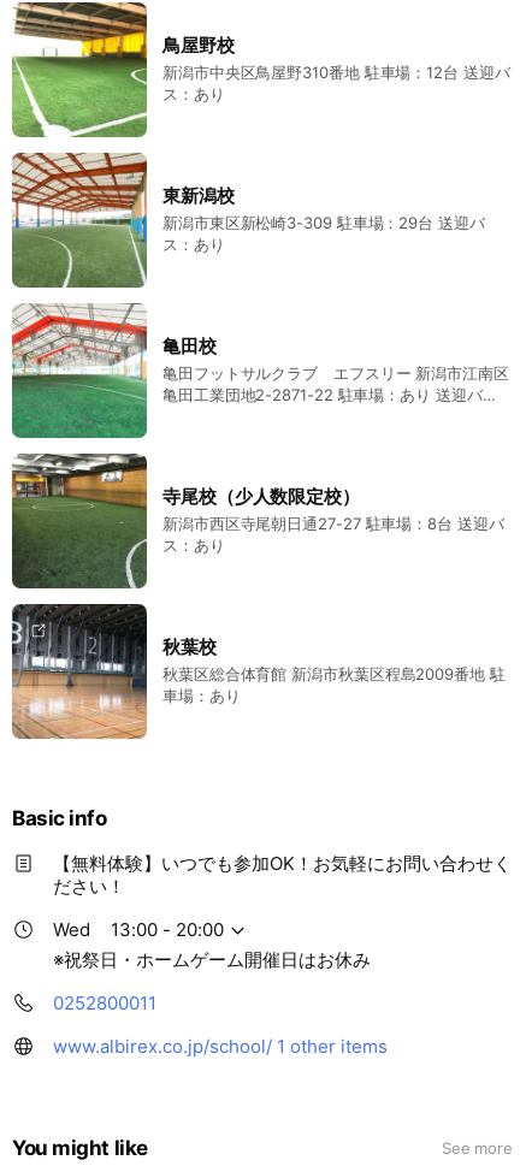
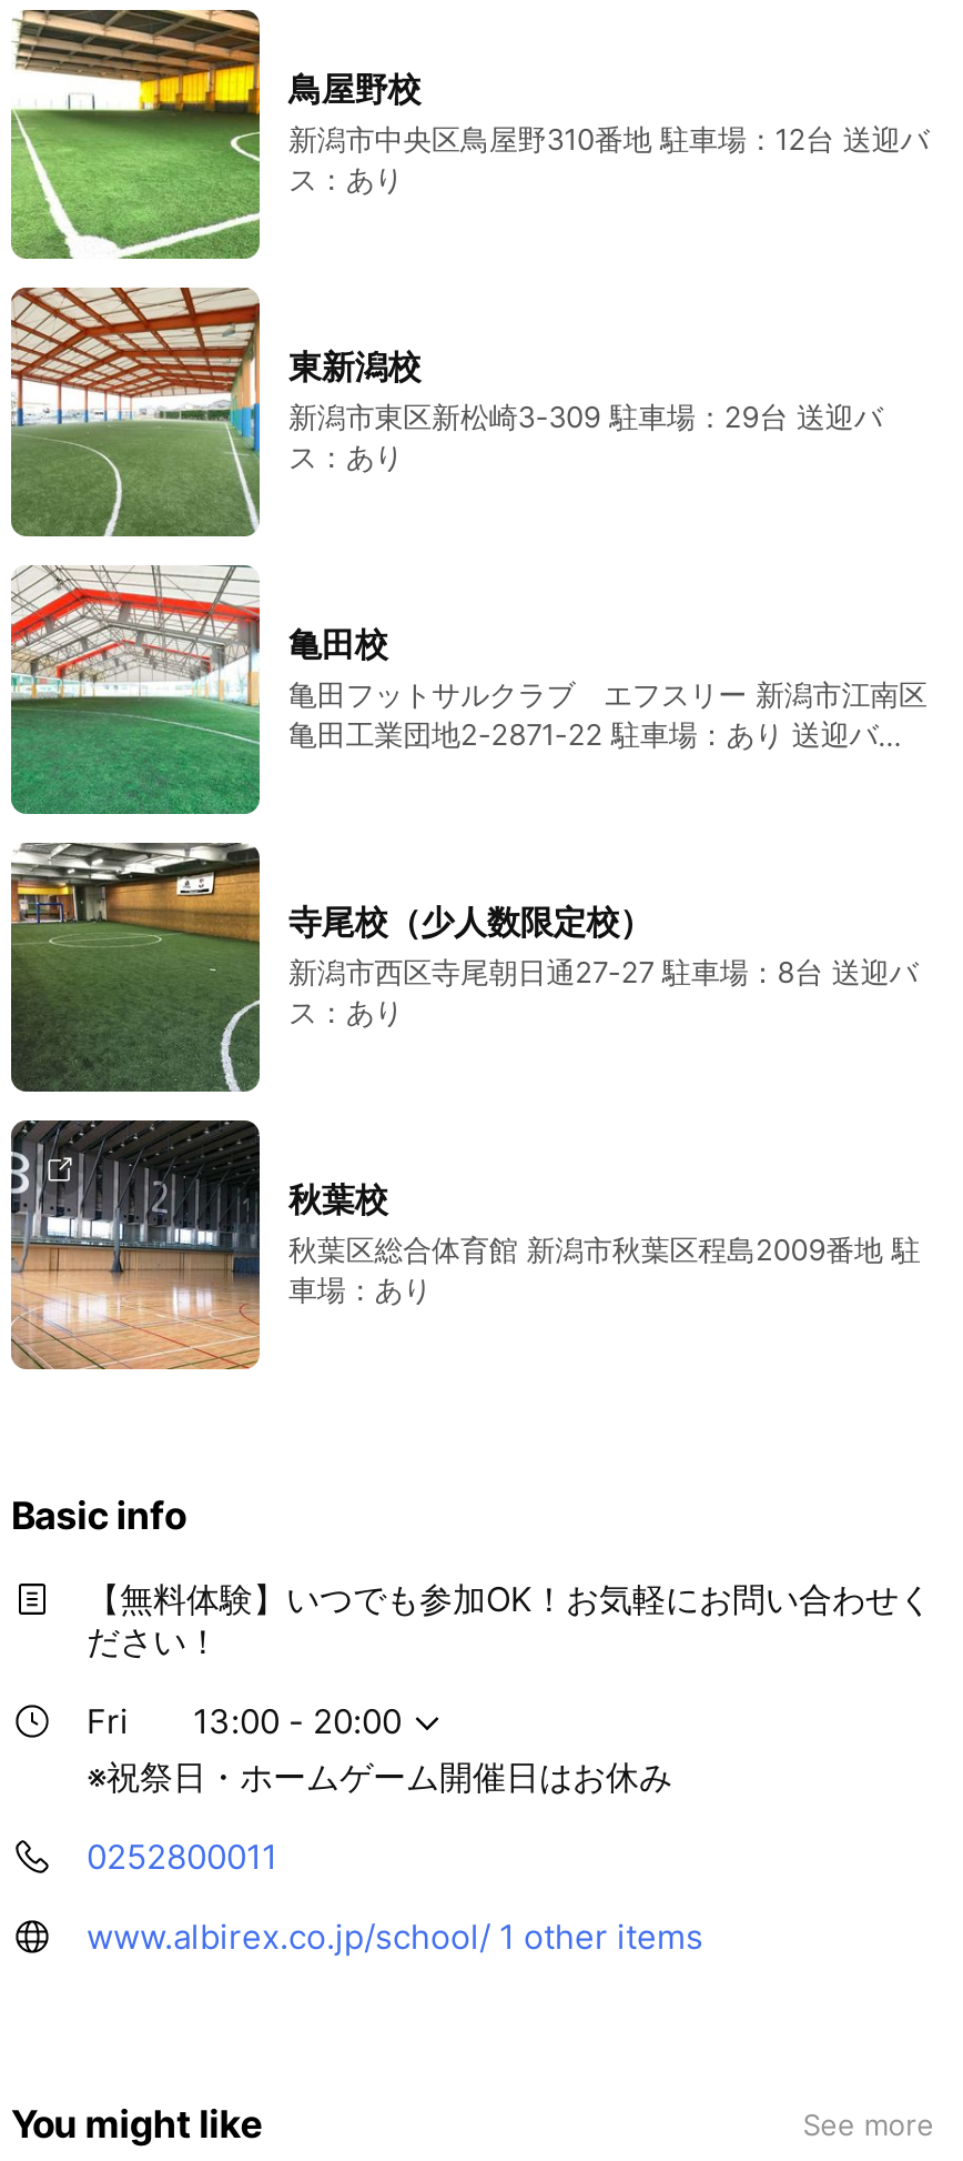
[53,918,90,941] Wed -> [87,1700,129,1742] Fri

